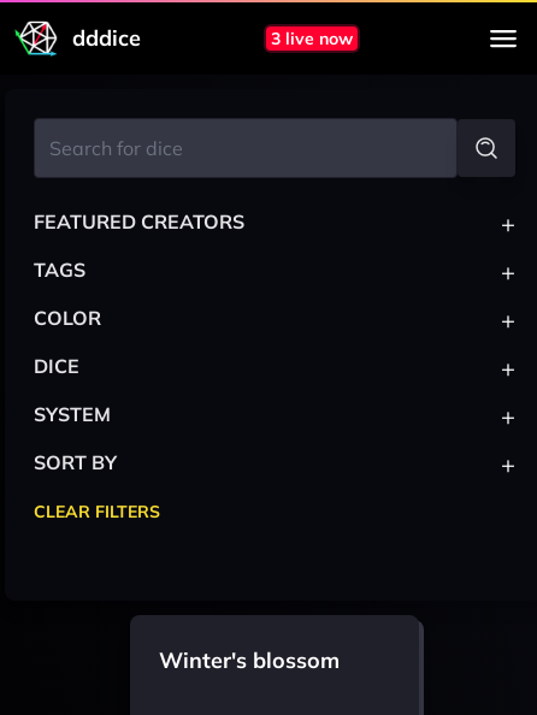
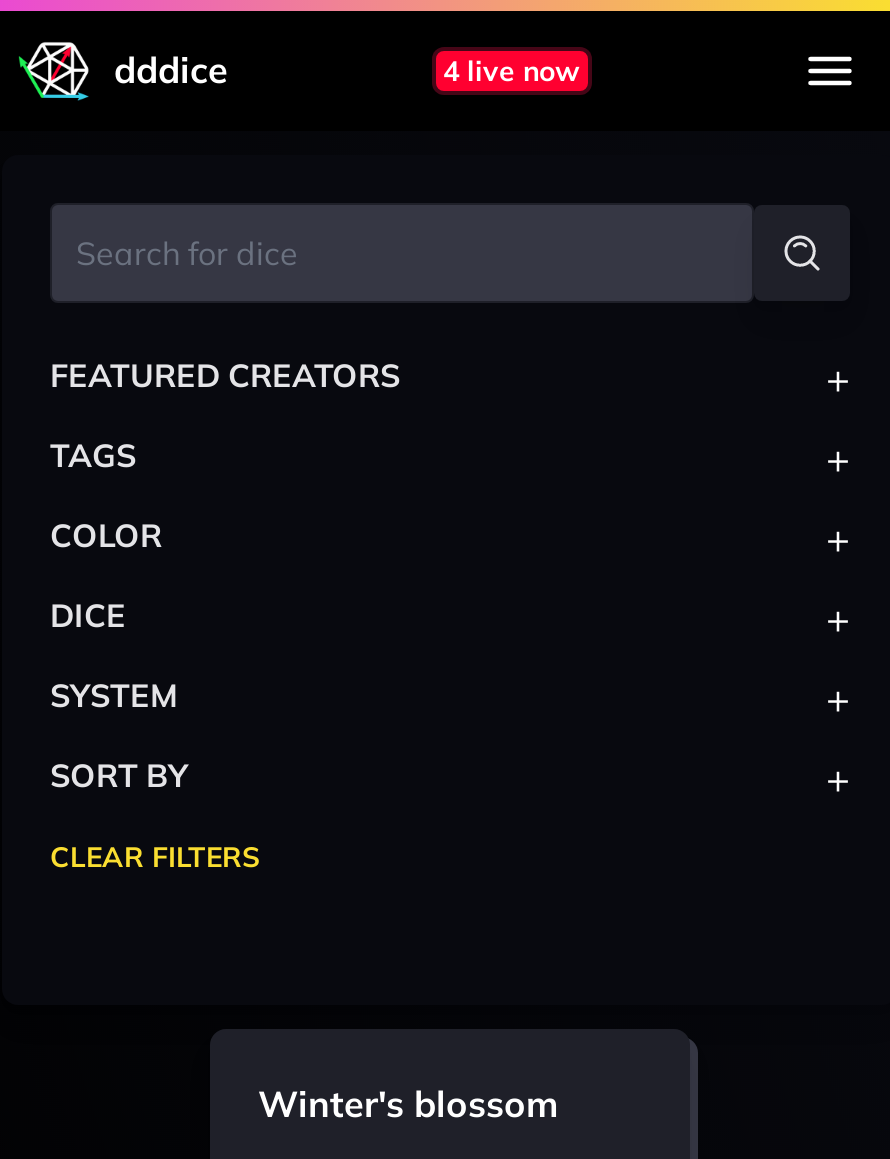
[270,28,352,49] 3 live now -> [443,53,579,89] 4 live now

